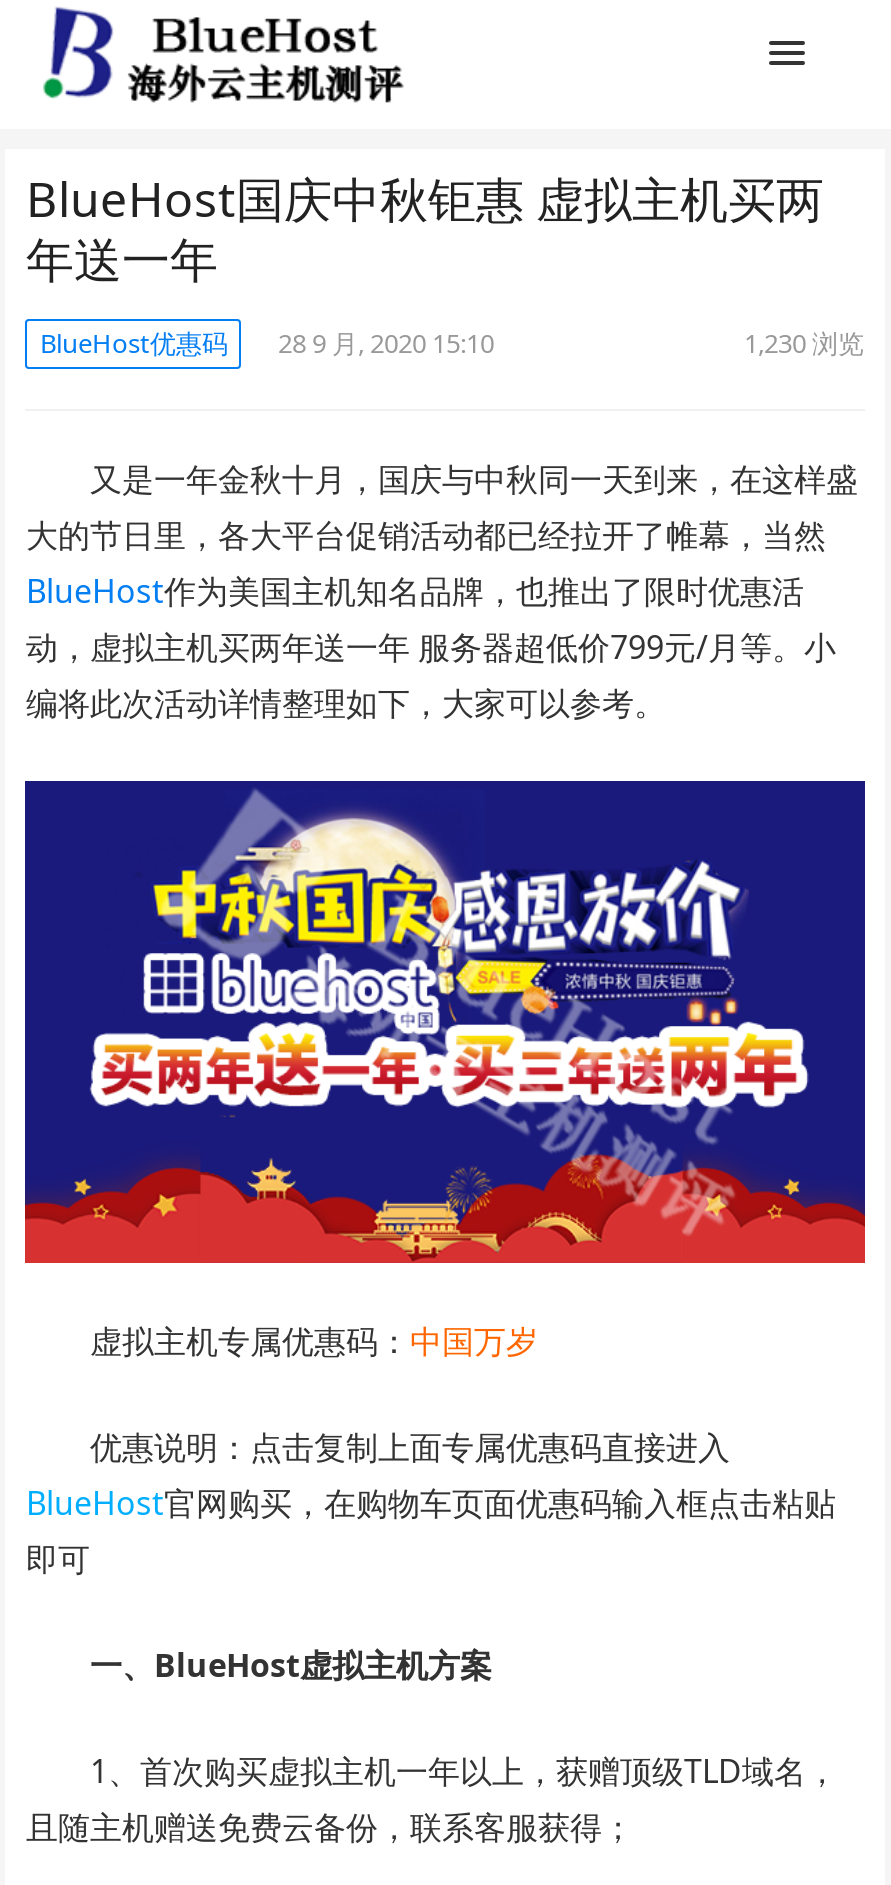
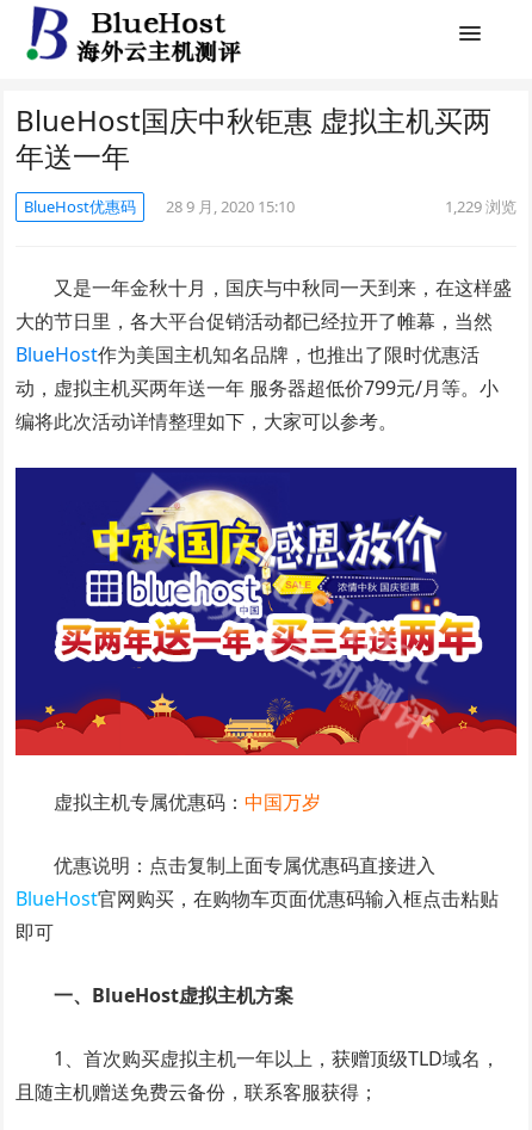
[744,325,864,361] 1,230浏览 -> [444,196,516,217] 1,229浏览

